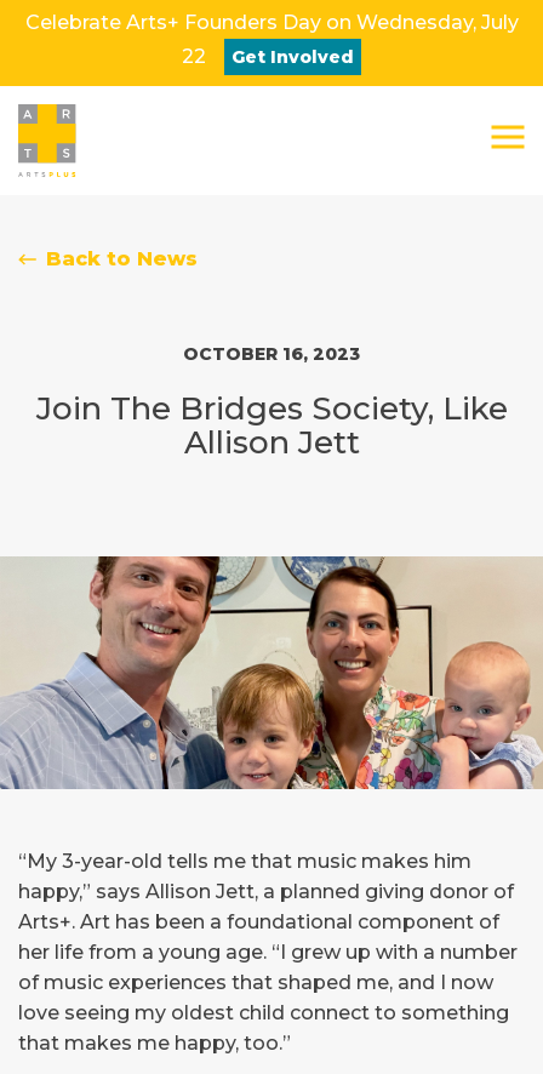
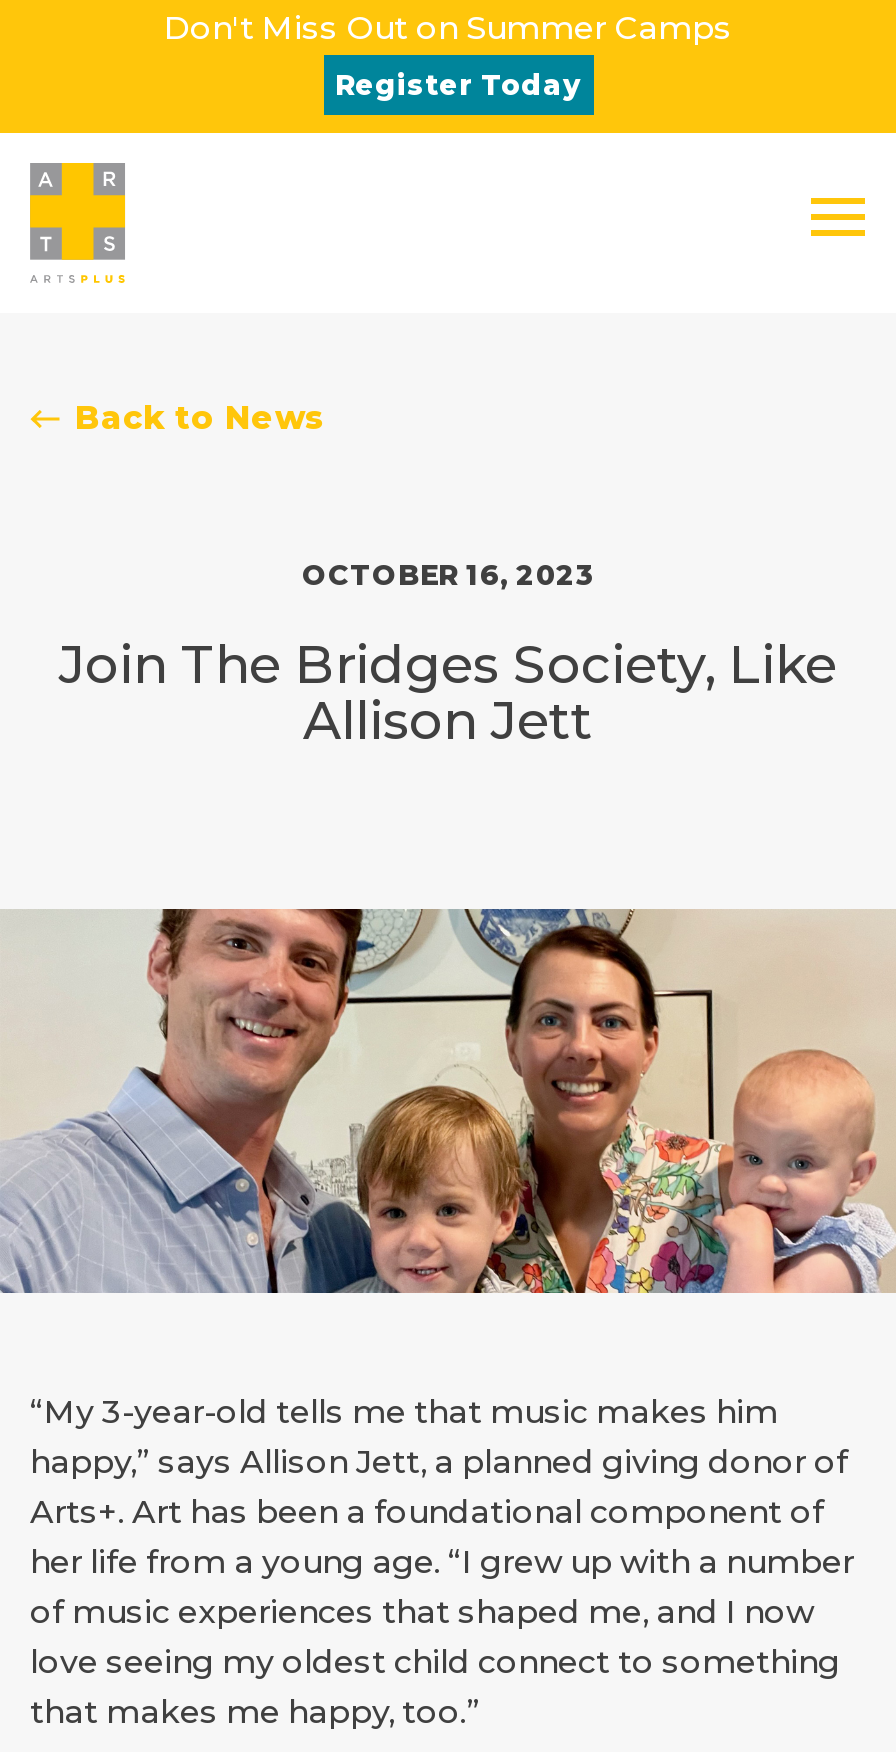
[25,11,518,34] Celebrate Arts+ Founders Day on Wednesday, July -> [164,9,732,47] Don't Miss Out on Summer Camps
[181,45,353,68] 22 | Get Involved -> [335,67,581,103] Register Today

